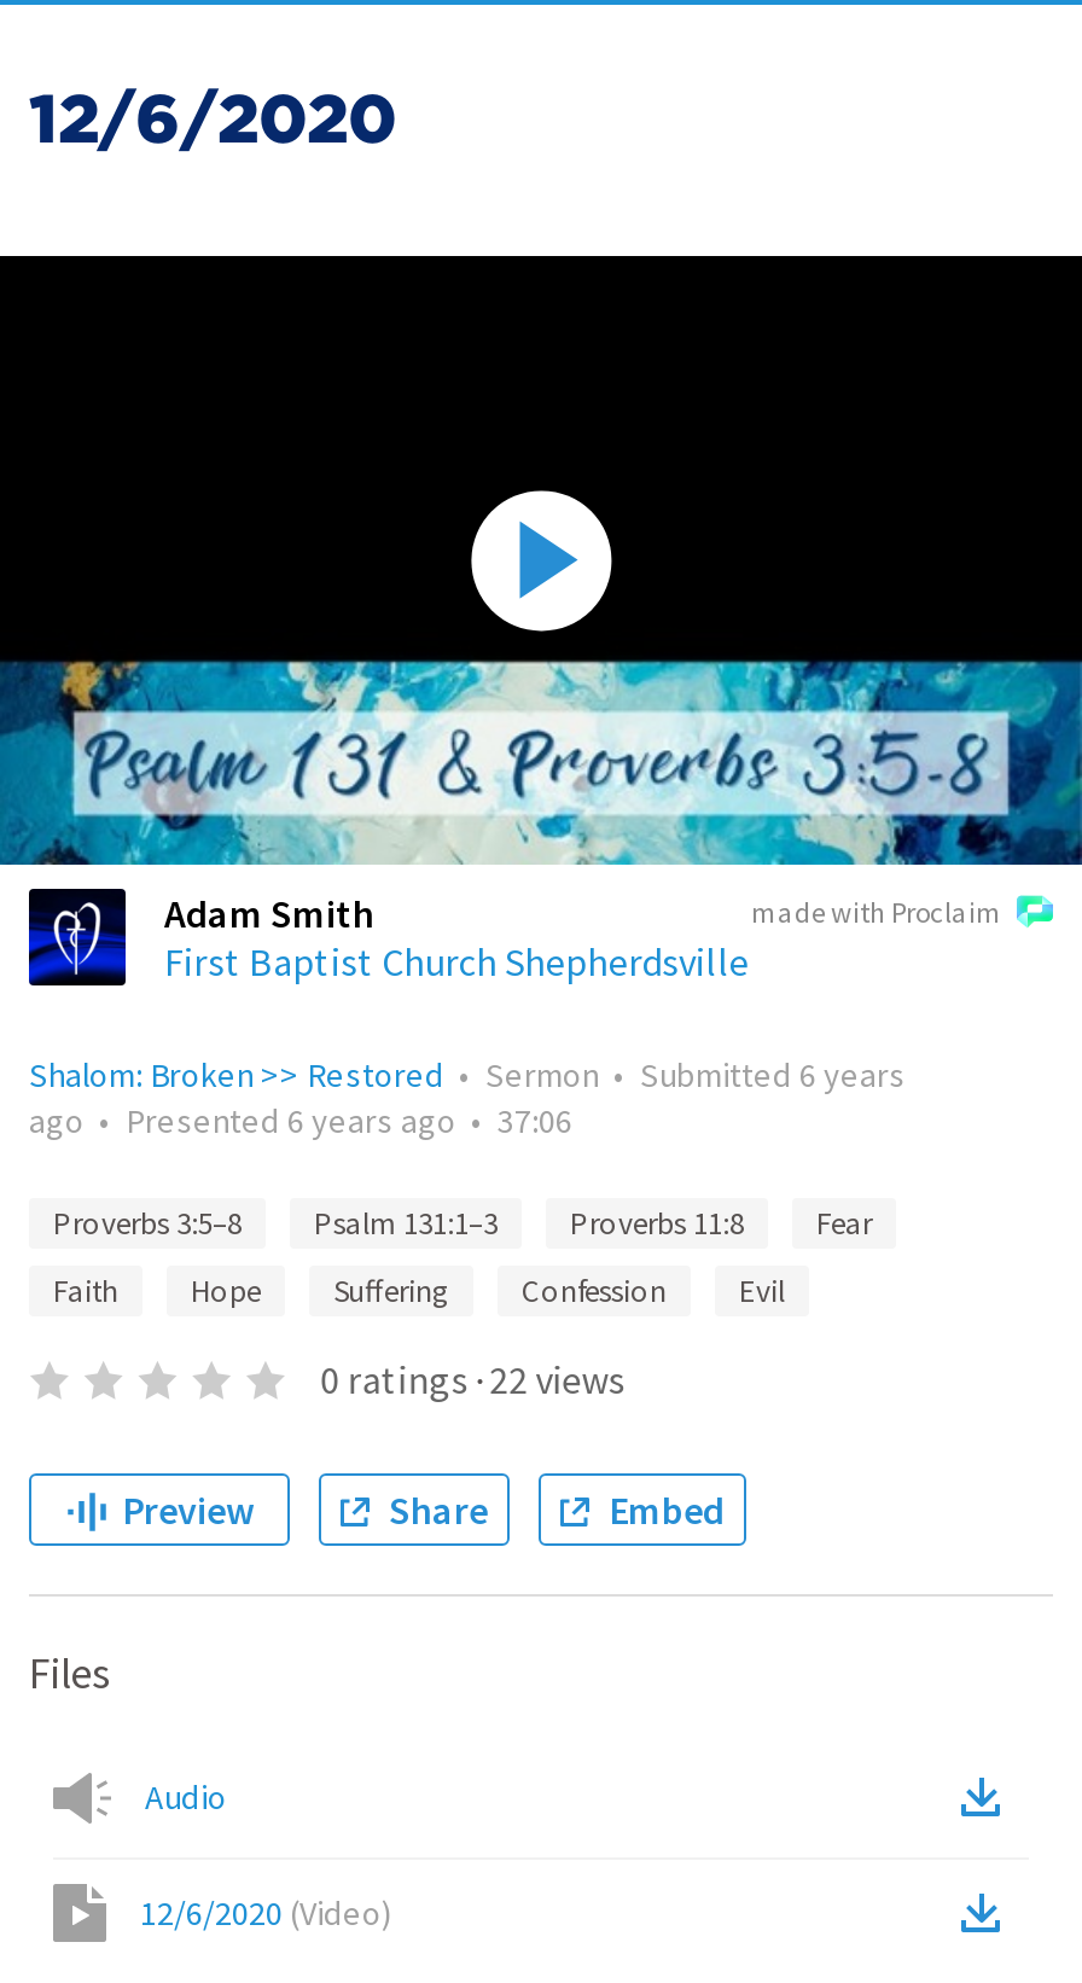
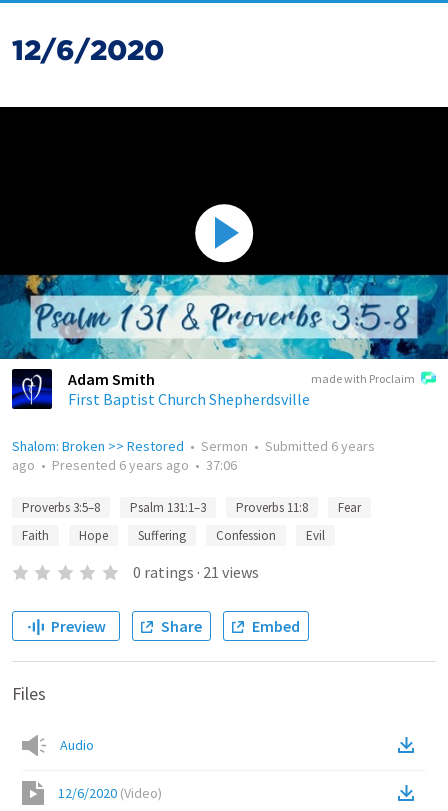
[320,1355,625,1403] 0 ratings · 22 views -> [133,562,259,582] 0 ratings · 21 views

